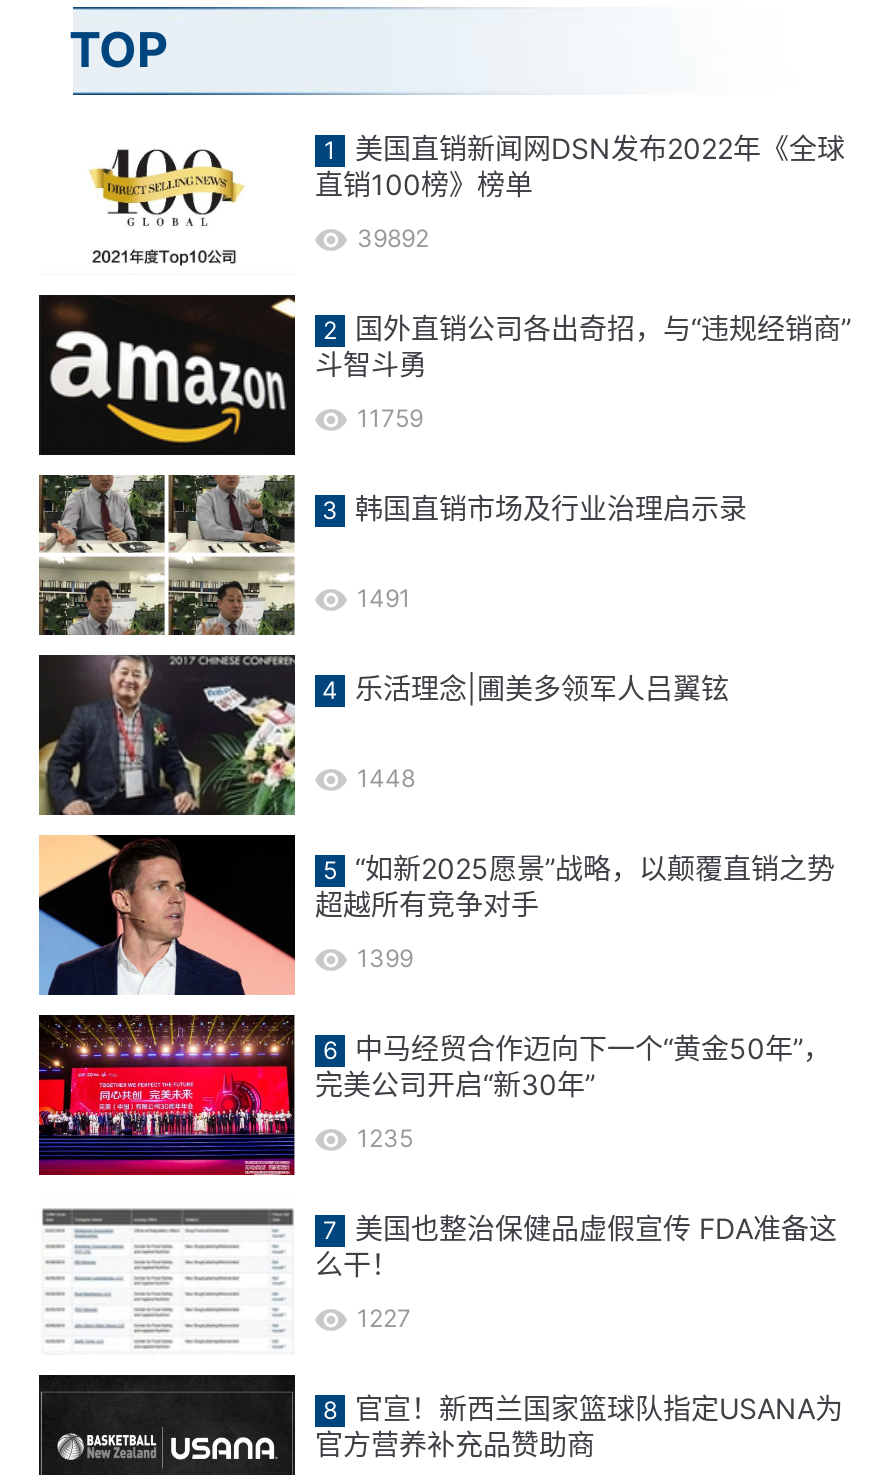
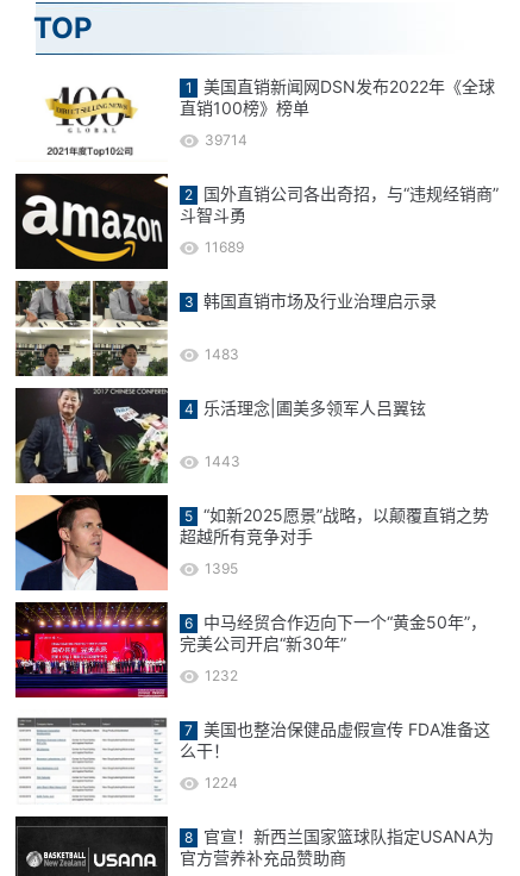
[357,223,429,253] 39892 -> [205,131,248,149] 39714
[357,403,423,433] 11759 -> [205,238,244,256] 11689
[357,583,411,613] 1491 -> [205,345,239,363] 1483
[357,763,415,793] 1448 -> [205,452,240,470] 1443
[357,943,413,973] 1399 -> [205,559,238,577] 1395
[357,1123,413,1153] 1235 -> [205,667,238,684] 1232
[357,1303,411,1333] 1227 -> [205,774,238,791] 1224

